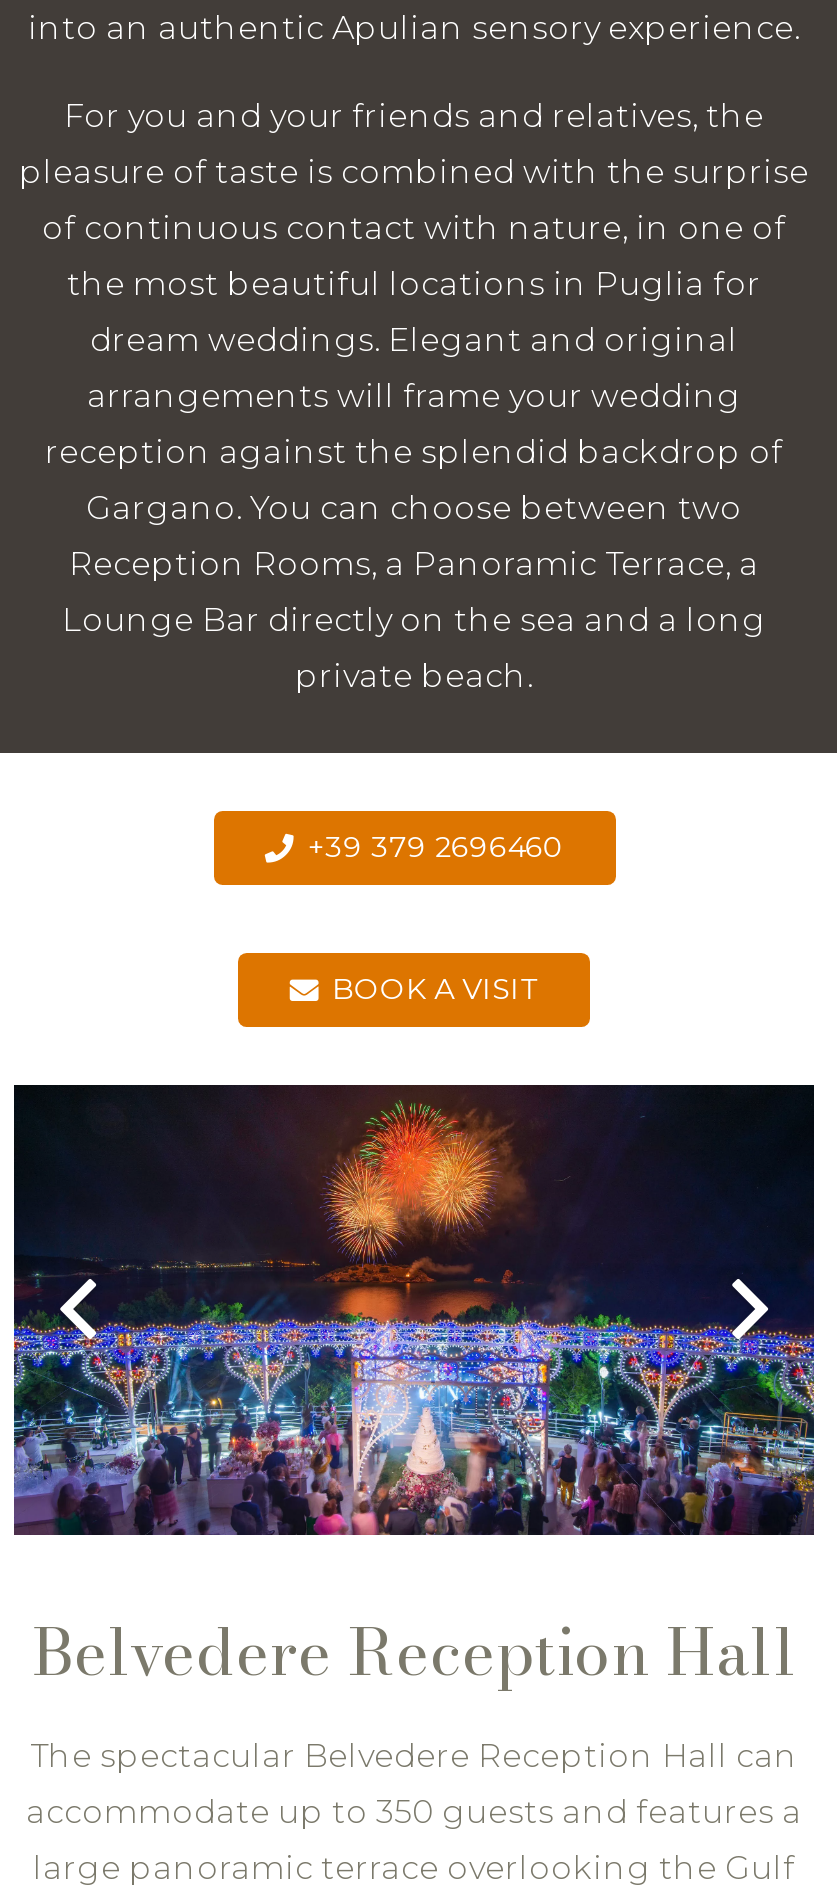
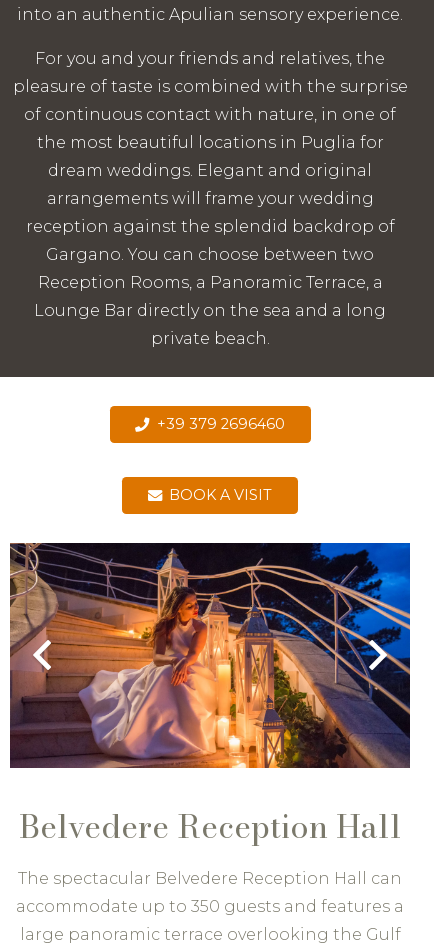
[12,1083,816,1537] [image] -> [9,542,411,769] [image]

